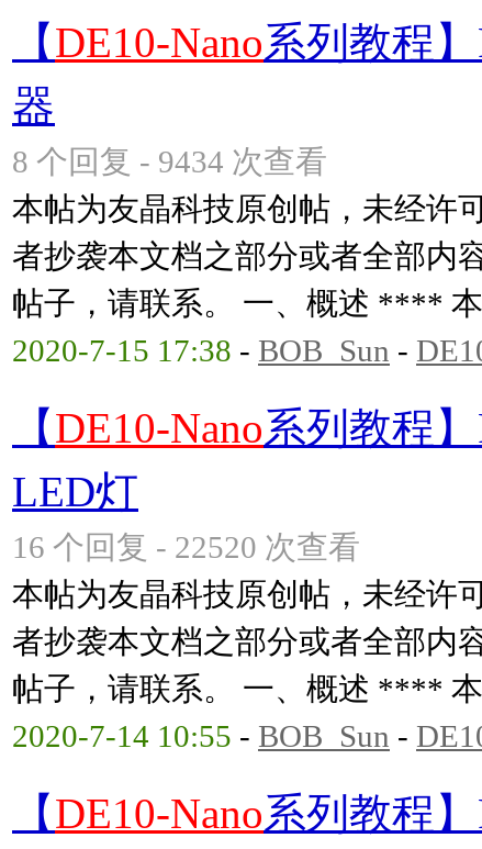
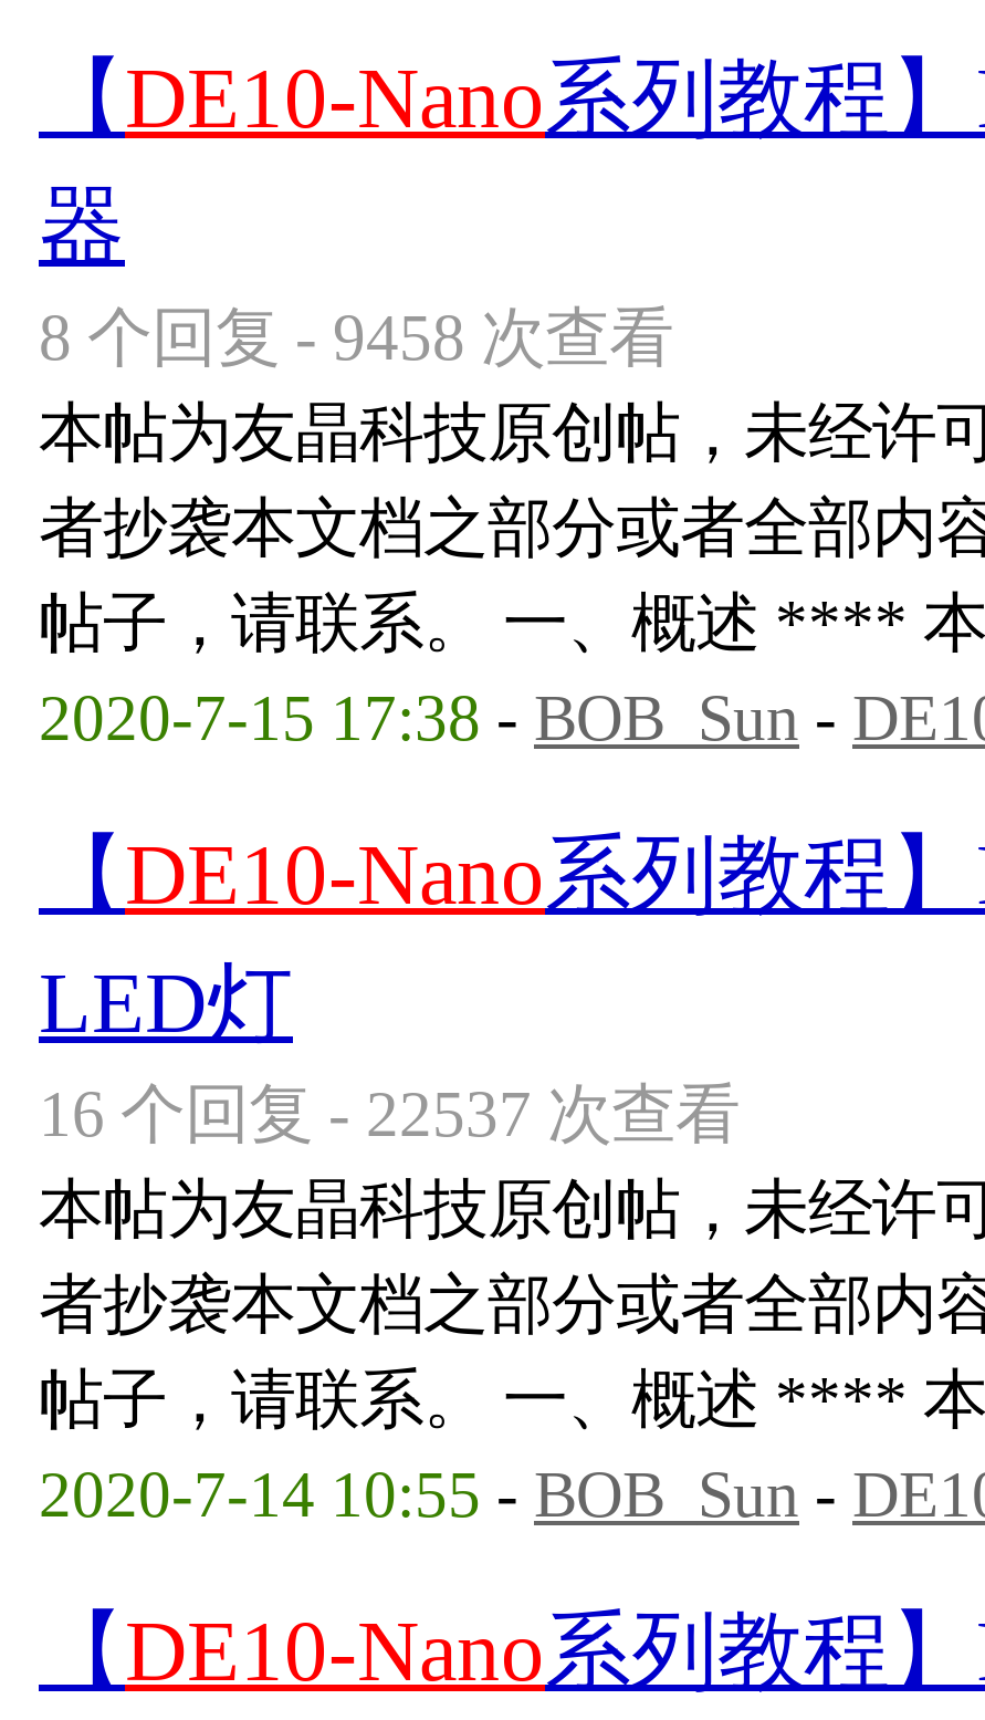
[12,144,327,179] 8 个回复 - 9434 次查看 -> [39,302,673,373] 8 个回复 - 9458 次查看
[12,529,360,565] 16 个回复 - 22520 次查看 -> [39,1078,740,1149] 16 个回复 - 22537 次查看

